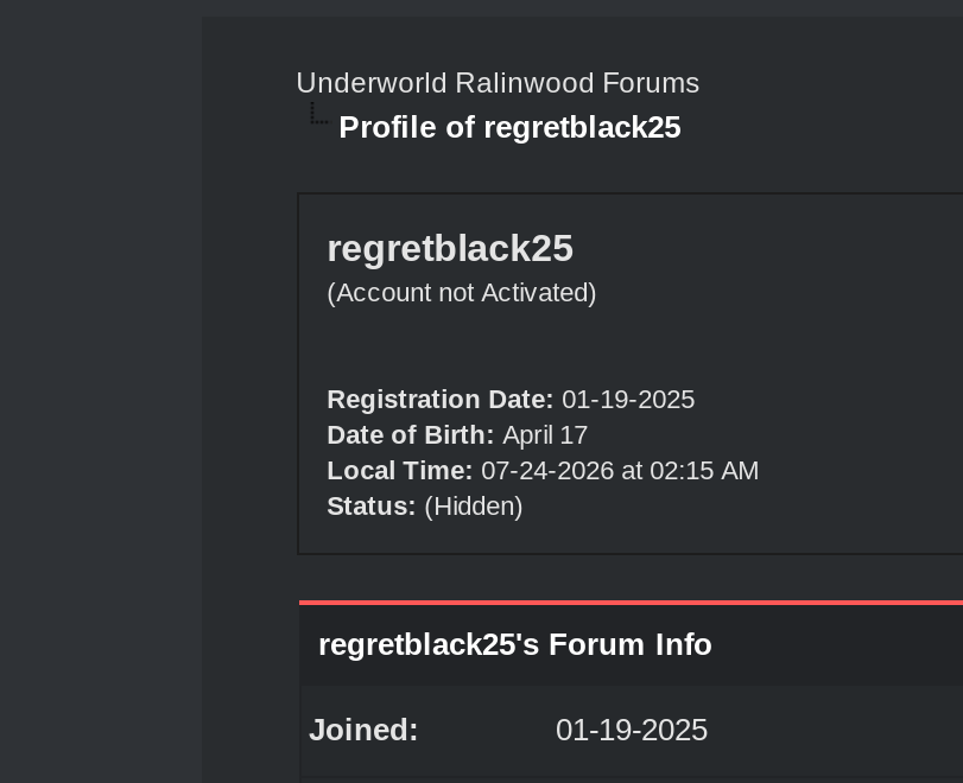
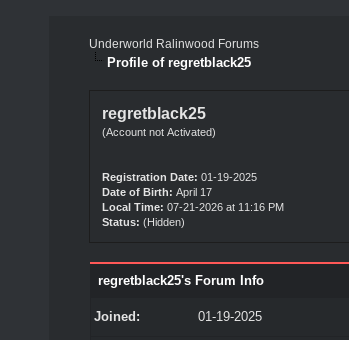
[327,456,759,484] Local Time: 07-24-2026 at 02:15 AM -> [102,201,284,213] Local Time: 07-21-2026 at 11:16 PM

